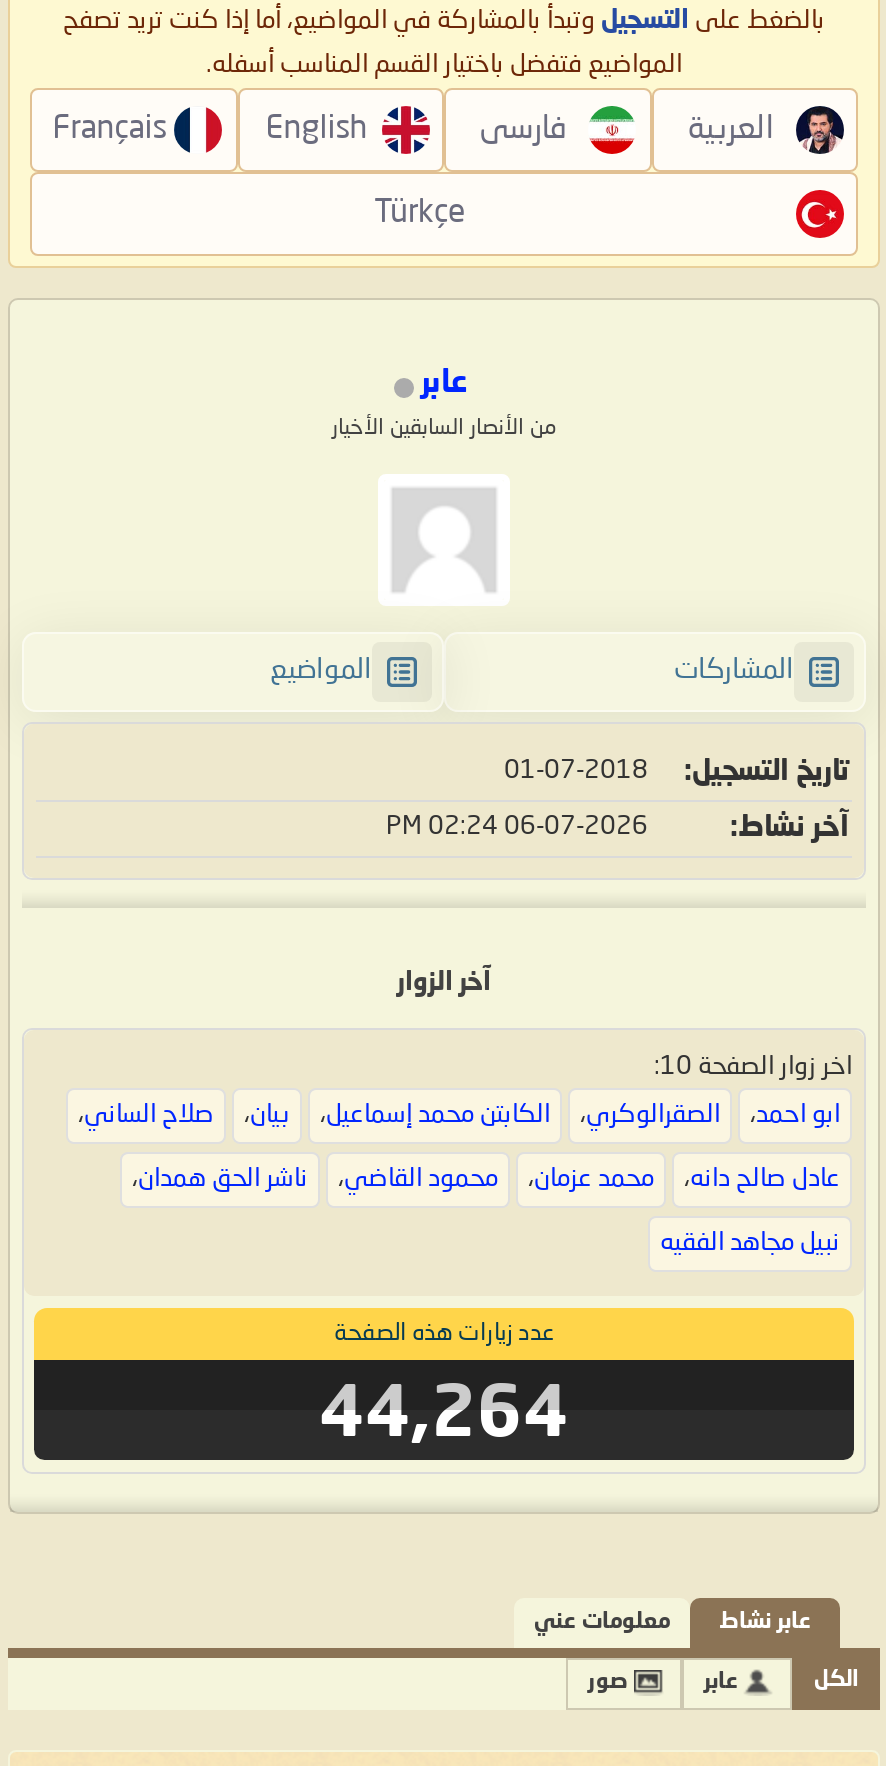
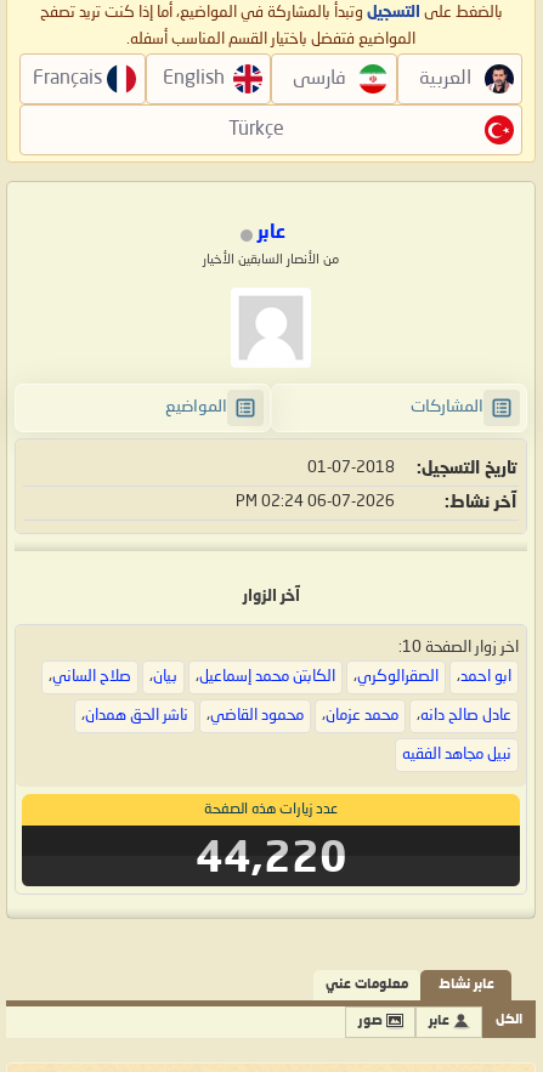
[319,1381,569,1451] 44,264 -> [195,838,347,881] 44,220

